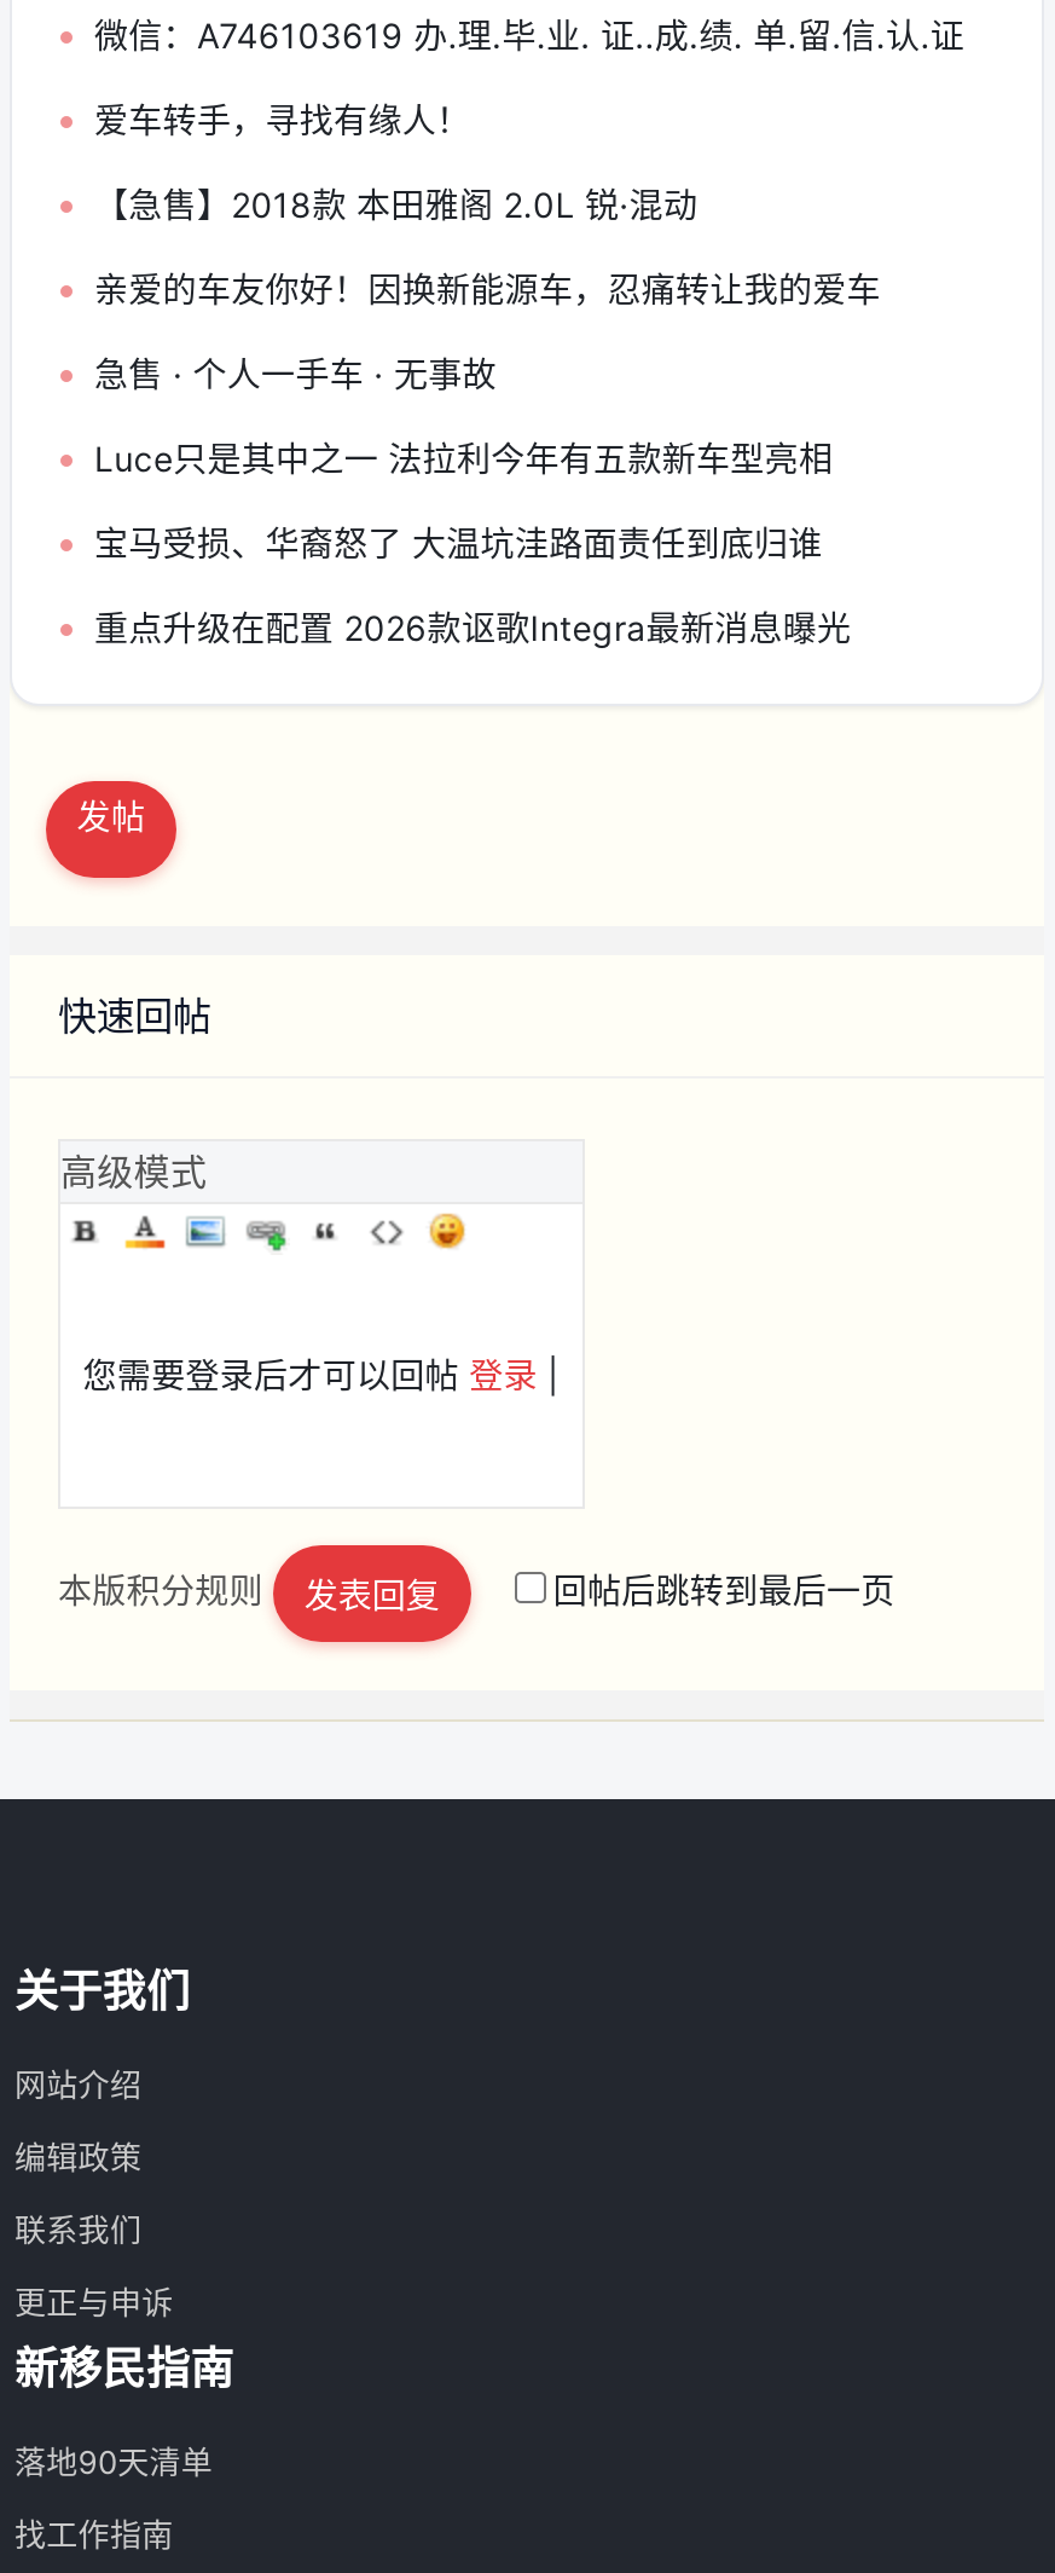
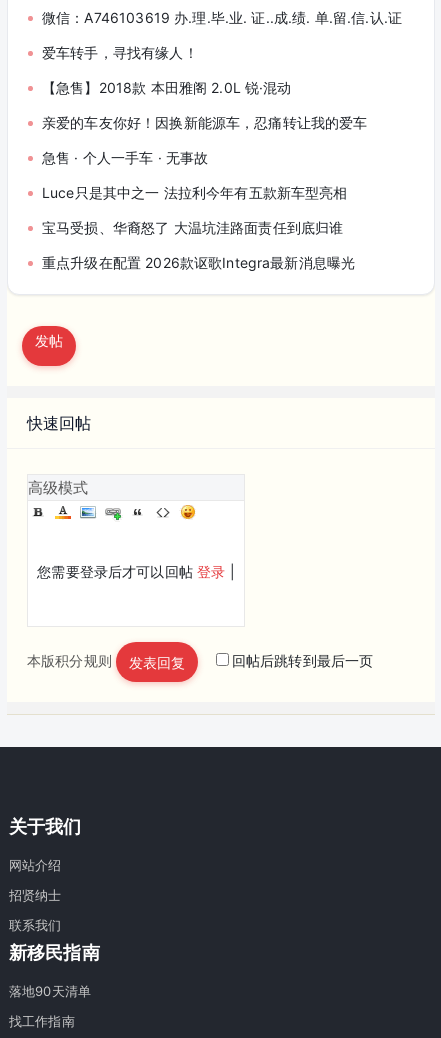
[15,2138,142,2176] 编辑政策 -> [9,887,62,903] 招贤纳士
[15,2283,174,2322] 更正与申诉 -> none

